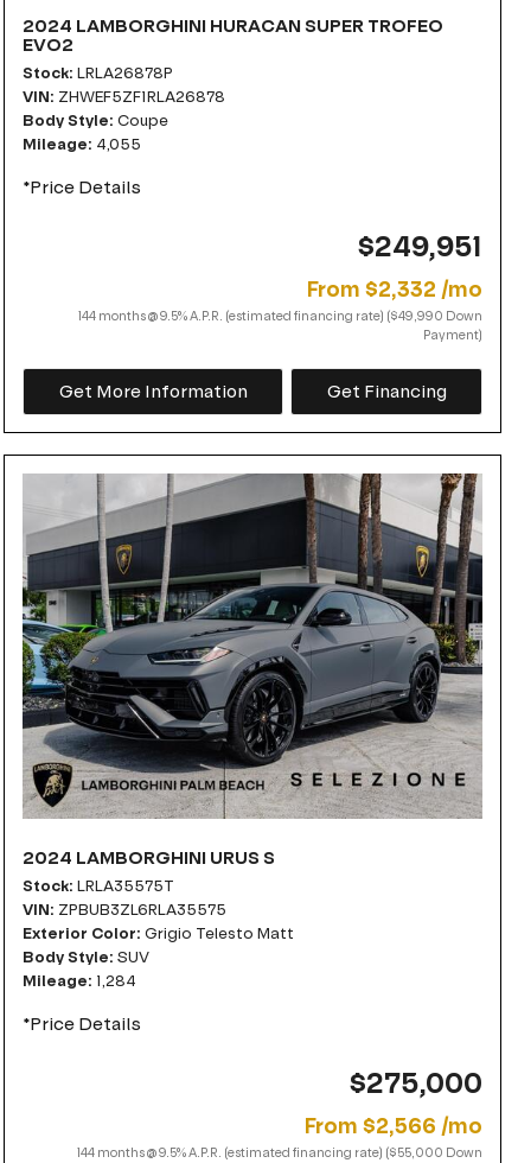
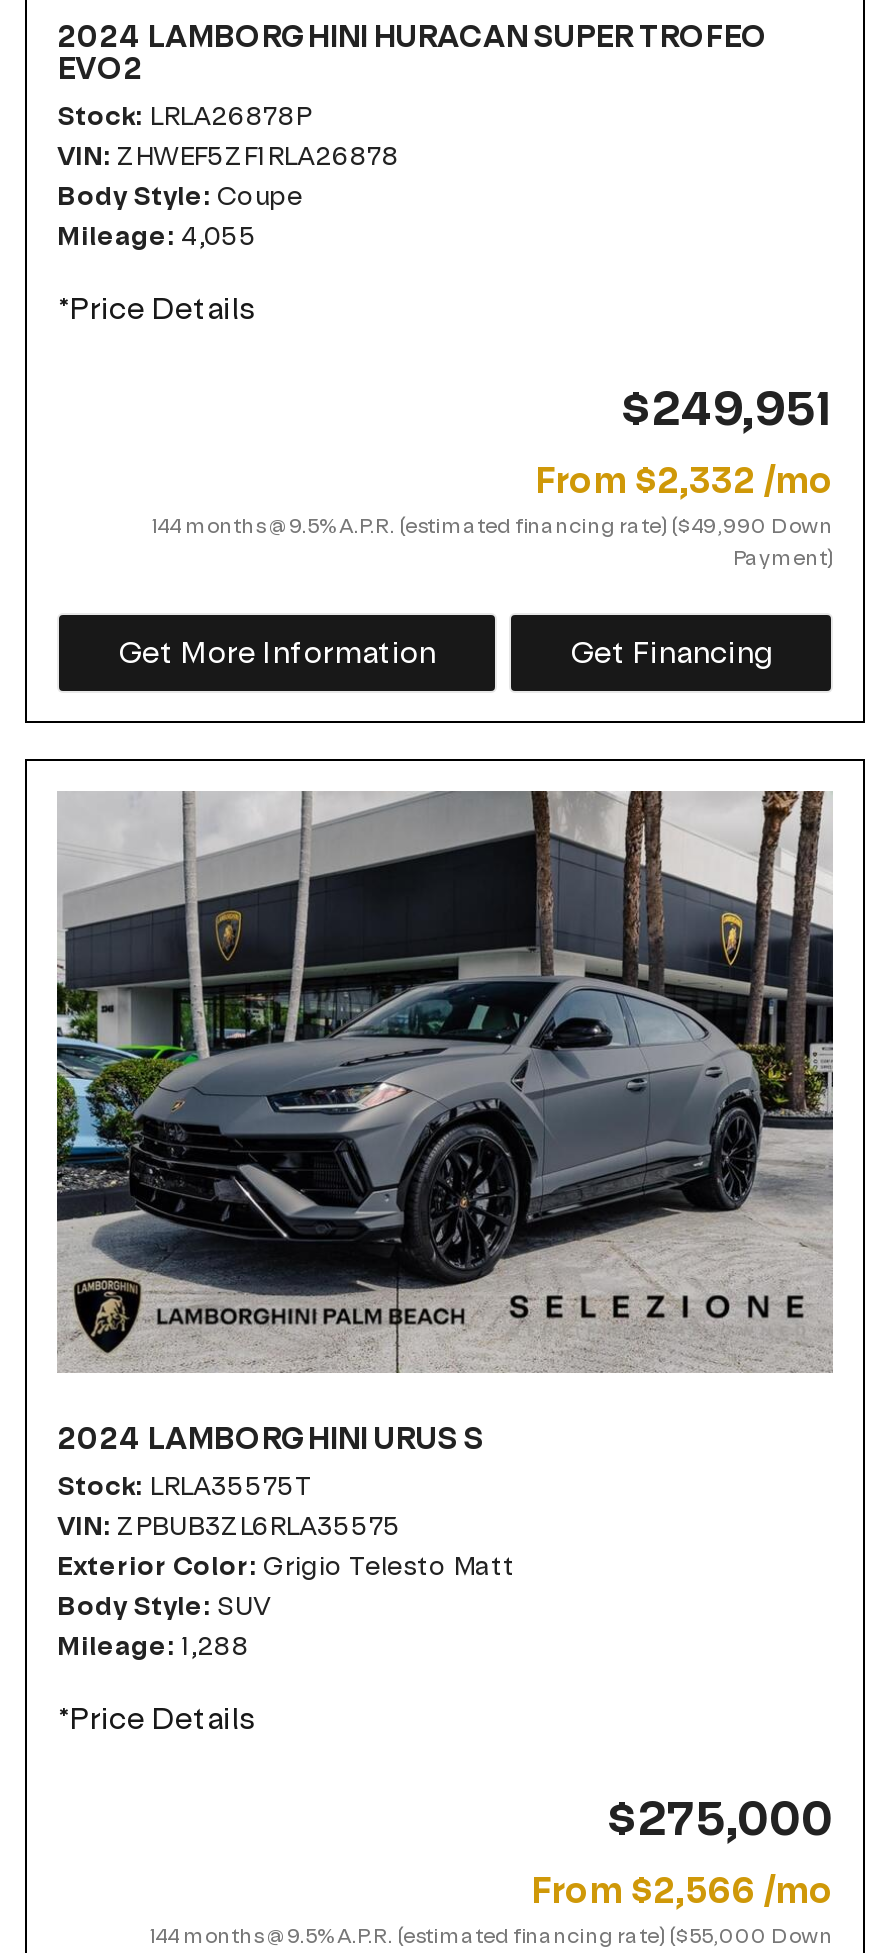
[23,972,136,990] Mileage 1,284 -> [57,1631,249,1661] Mileage 1,288

